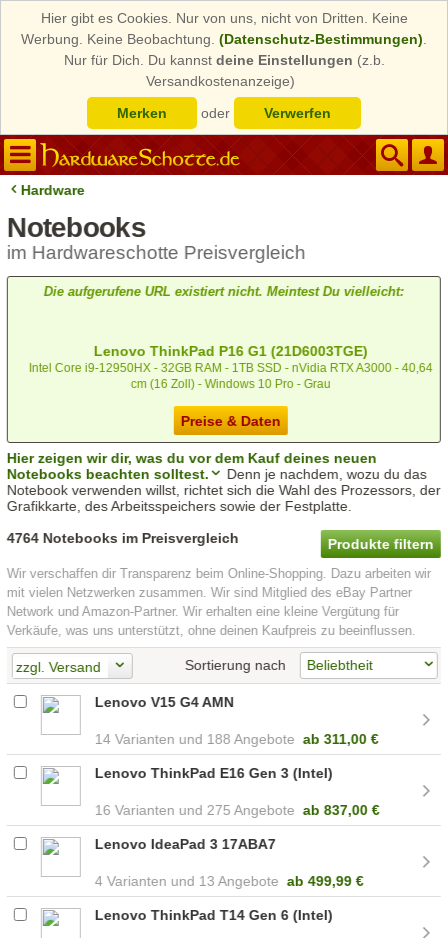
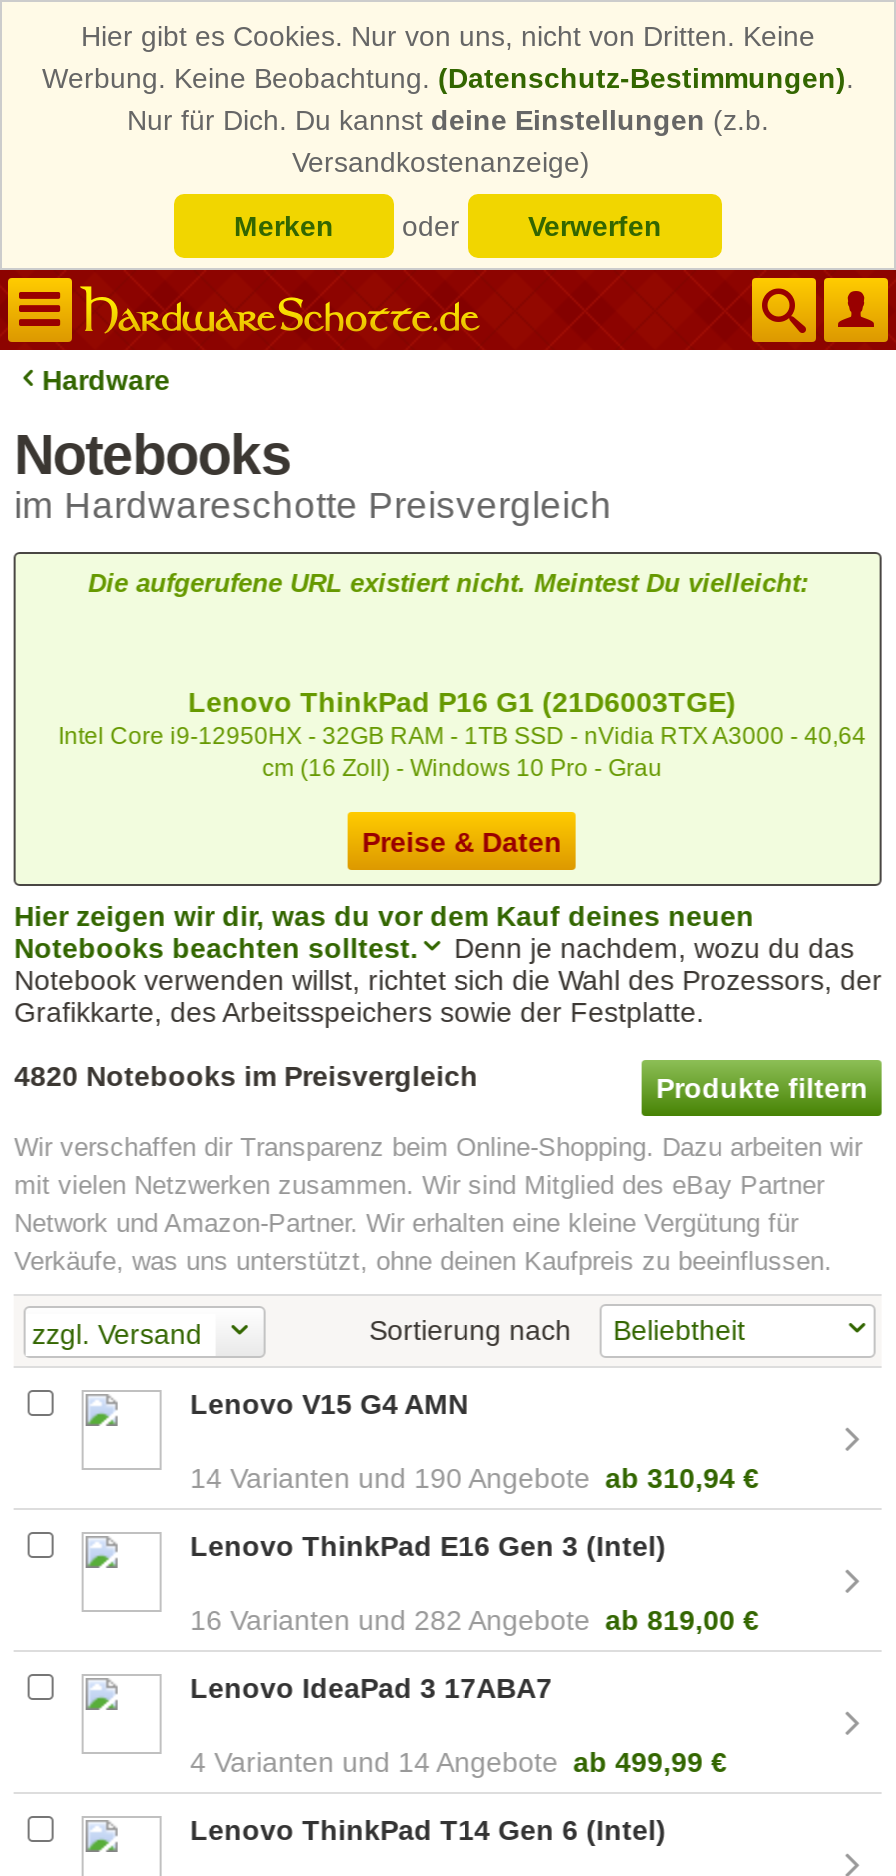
[7,530,239,546] 4764 Notebooks im Preisvergleich -> [14,1061,478,1093] 4820 Notebooks im Preisvergleich
[207,731,378,747] 188 Angebote ab 311,00 € -> [414,1462,759,1494] 190 Angebote ab 310,94 €
[207,802,379,818] 275 Angebote ab 837,00 € -> [414,1604,759,1636] 282 Angebote ab 819,00 €
[199,873,363,889] 13 Angebote ab 499,99 € -> [398,1746,727,1778] 14 Angebote ab 499,99 €

